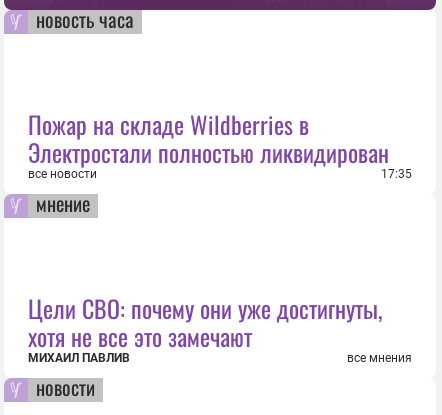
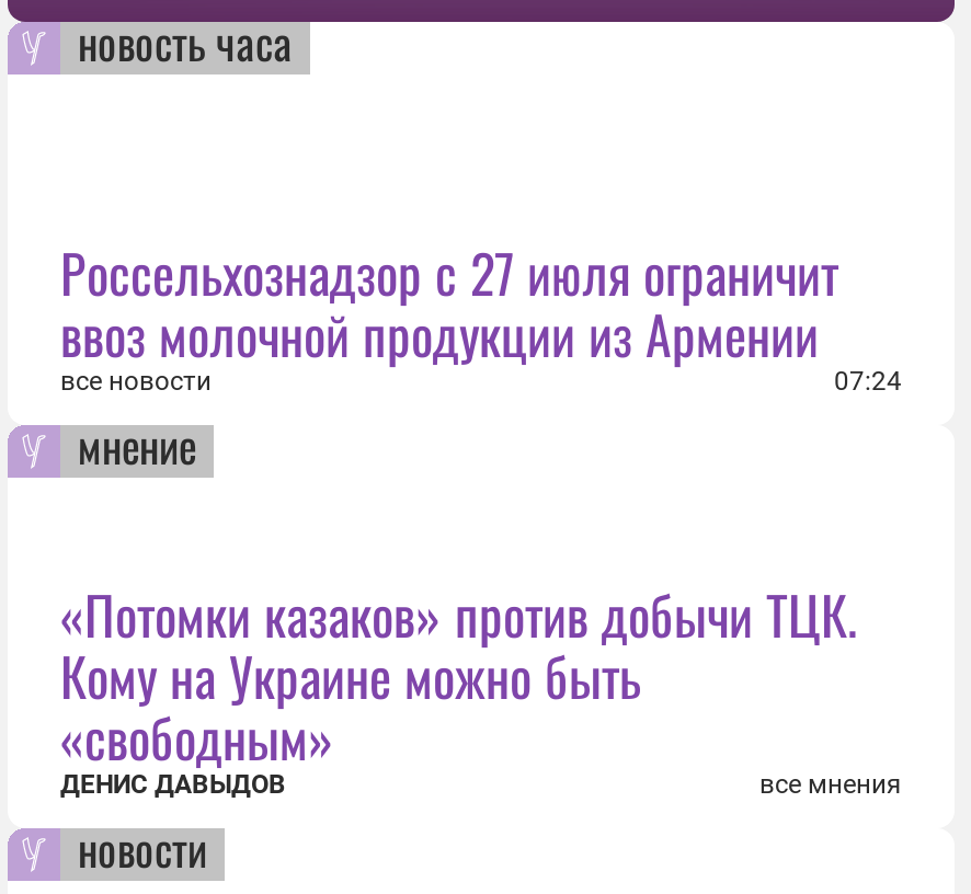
[28,106,389,170] Пожар на складе Wildberries в | Электростали полностью ликвидирован -> [60,232,838,372] Россельхознадзор с 27 июля ограничит | ввоз молочной продукции из Армении
[381,167,412,181] 17:35 -> [834,366,902,396] 07:24
[28,290,382,365] Цели СВО: почему они уже достигнуты, | хотя не все это замечают | МИХАИЛ ПАВЛИВ -> [60,574,858,800] «Потомки казаков» против добычи ТЦК. | Кому на Украине можно быть | «свободным» | ДЕНИС ДАВЫДОВ

